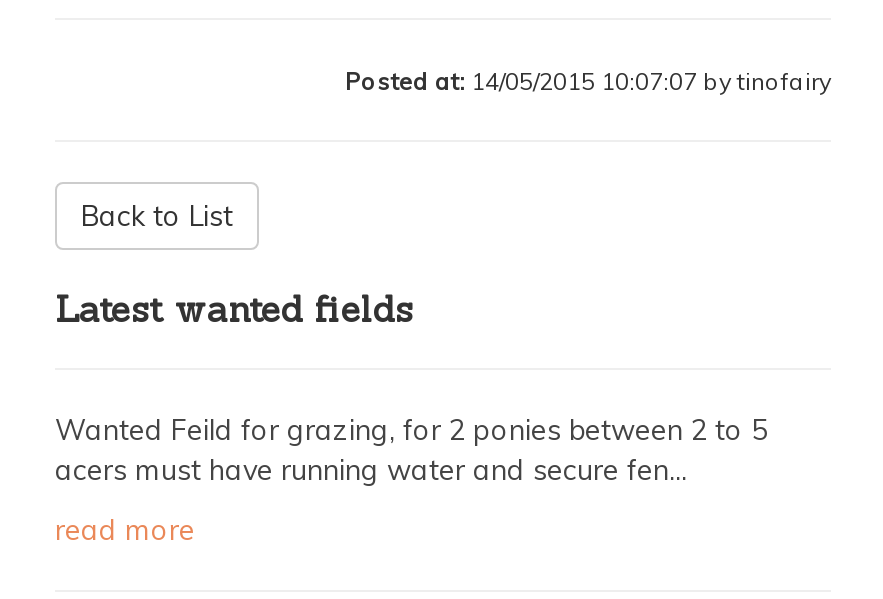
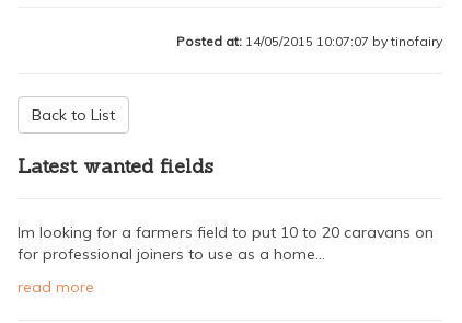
[55,412,767,488] Wanted Feild for grazing, for 2 ponies between 2 to 5 | acers must have running water and secure fen... -> [18,222,434,264] Im looking for a farmers field to put 10 to 20 caravans on | for professional joiners to use as a home...

